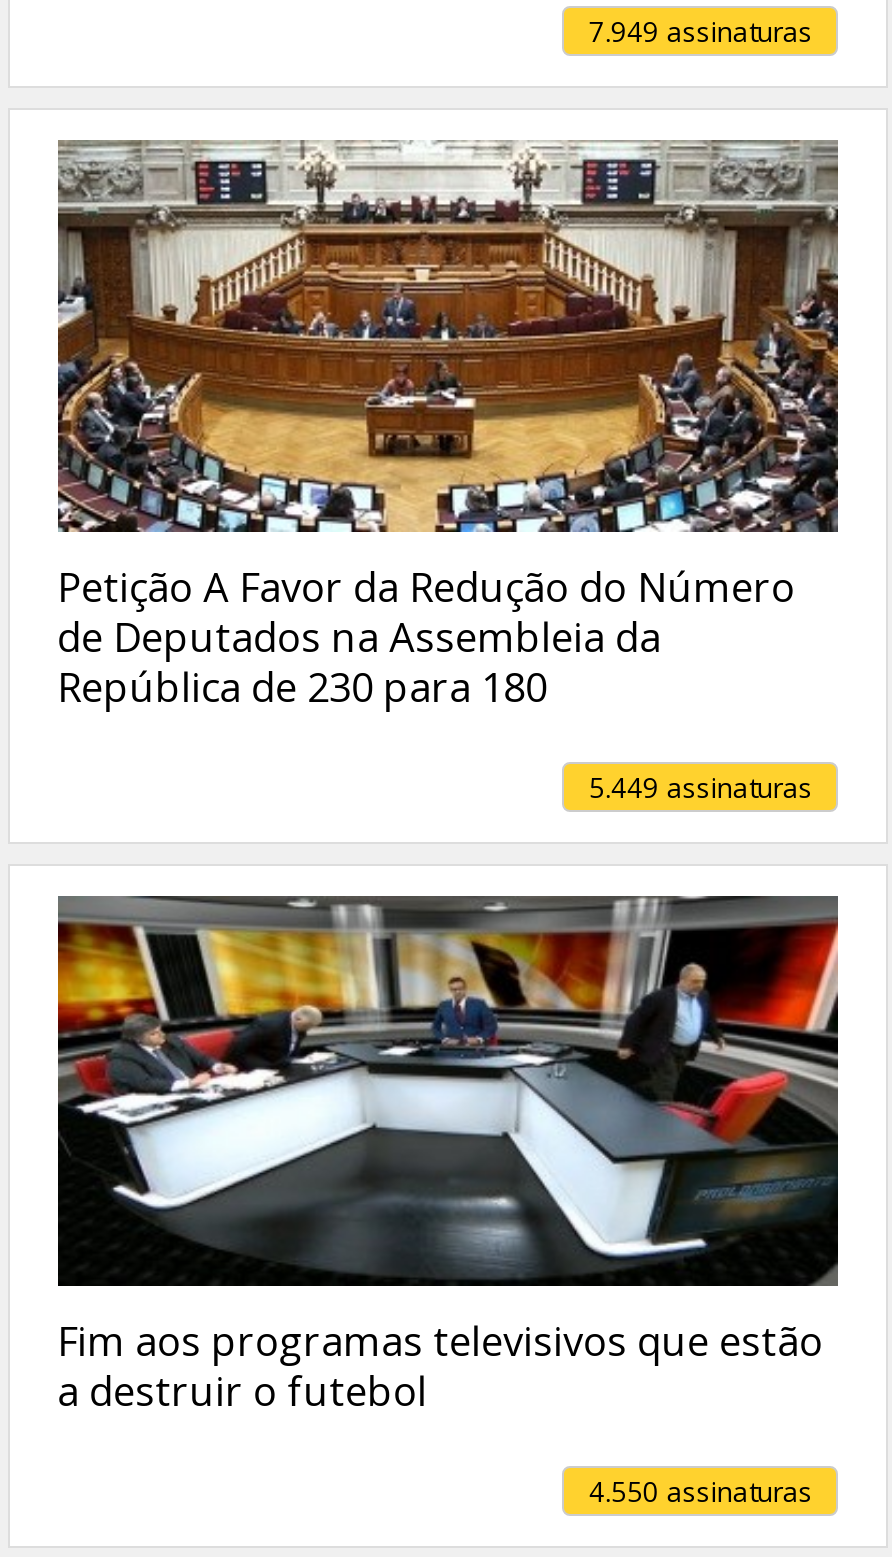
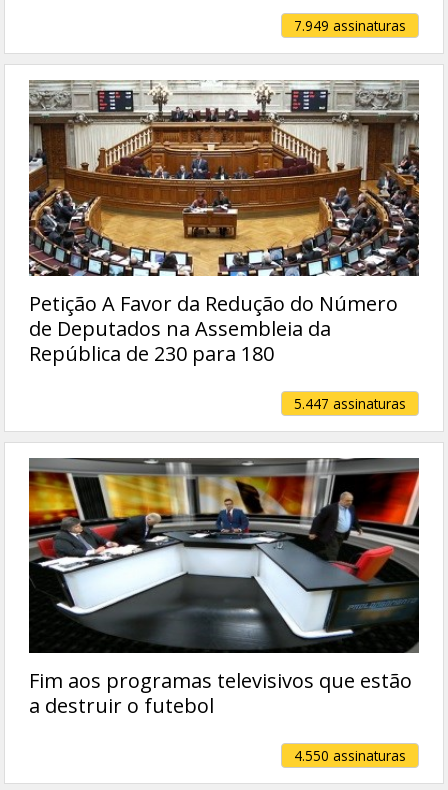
[589,767,813,805] 5.449 assinaturas -> [294,394,406,413] 5.447 assinaturas

